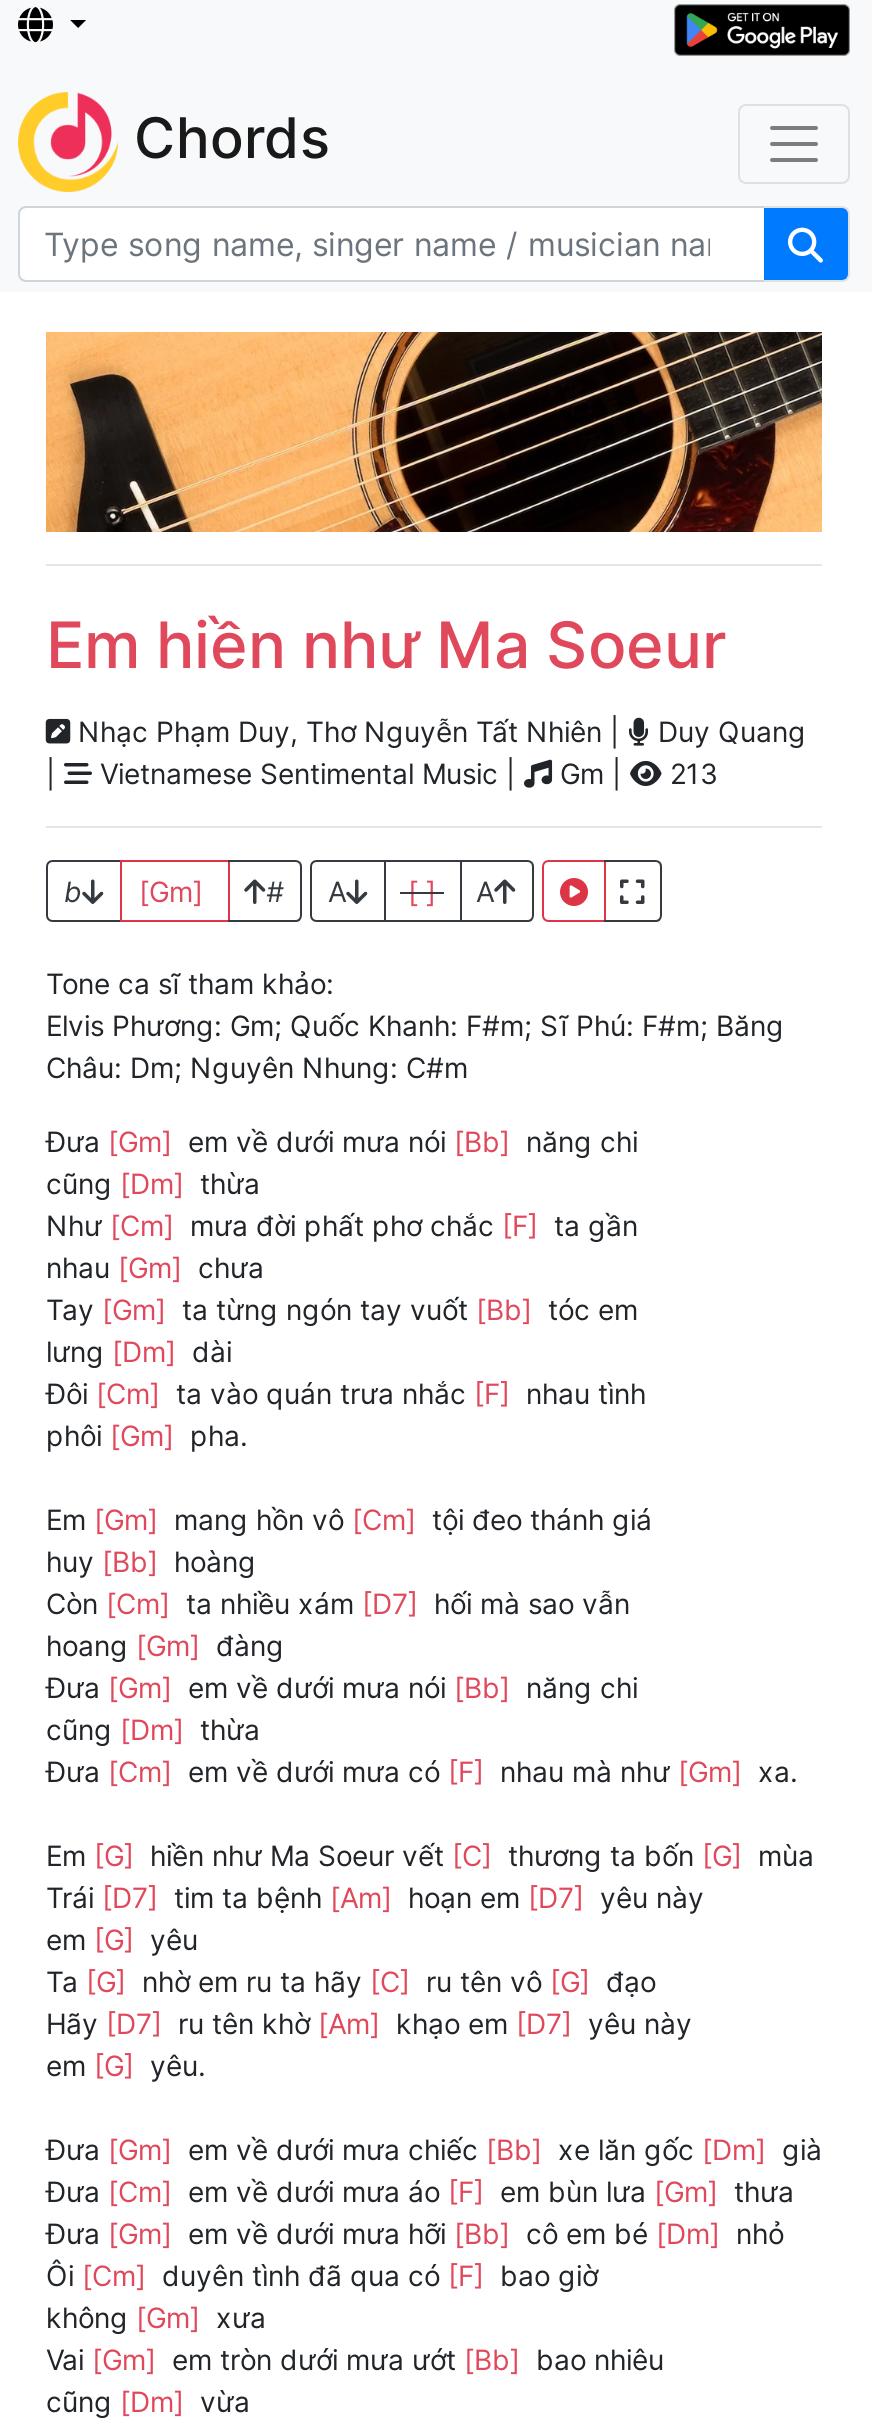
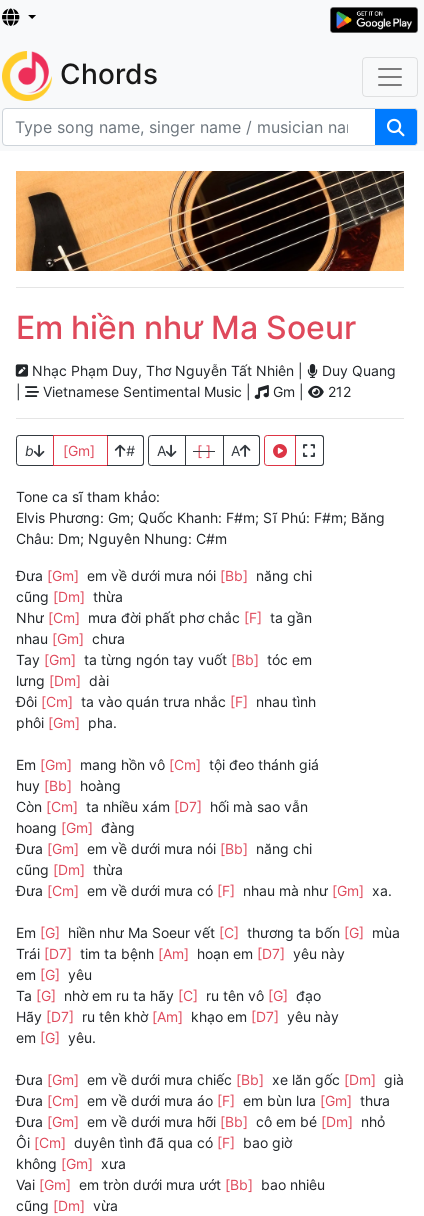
[662,756,718,790] 213 -> [324,383,351,400] 212

